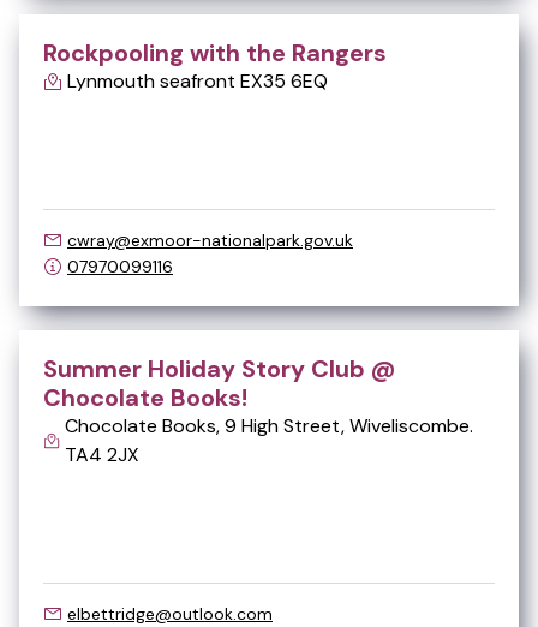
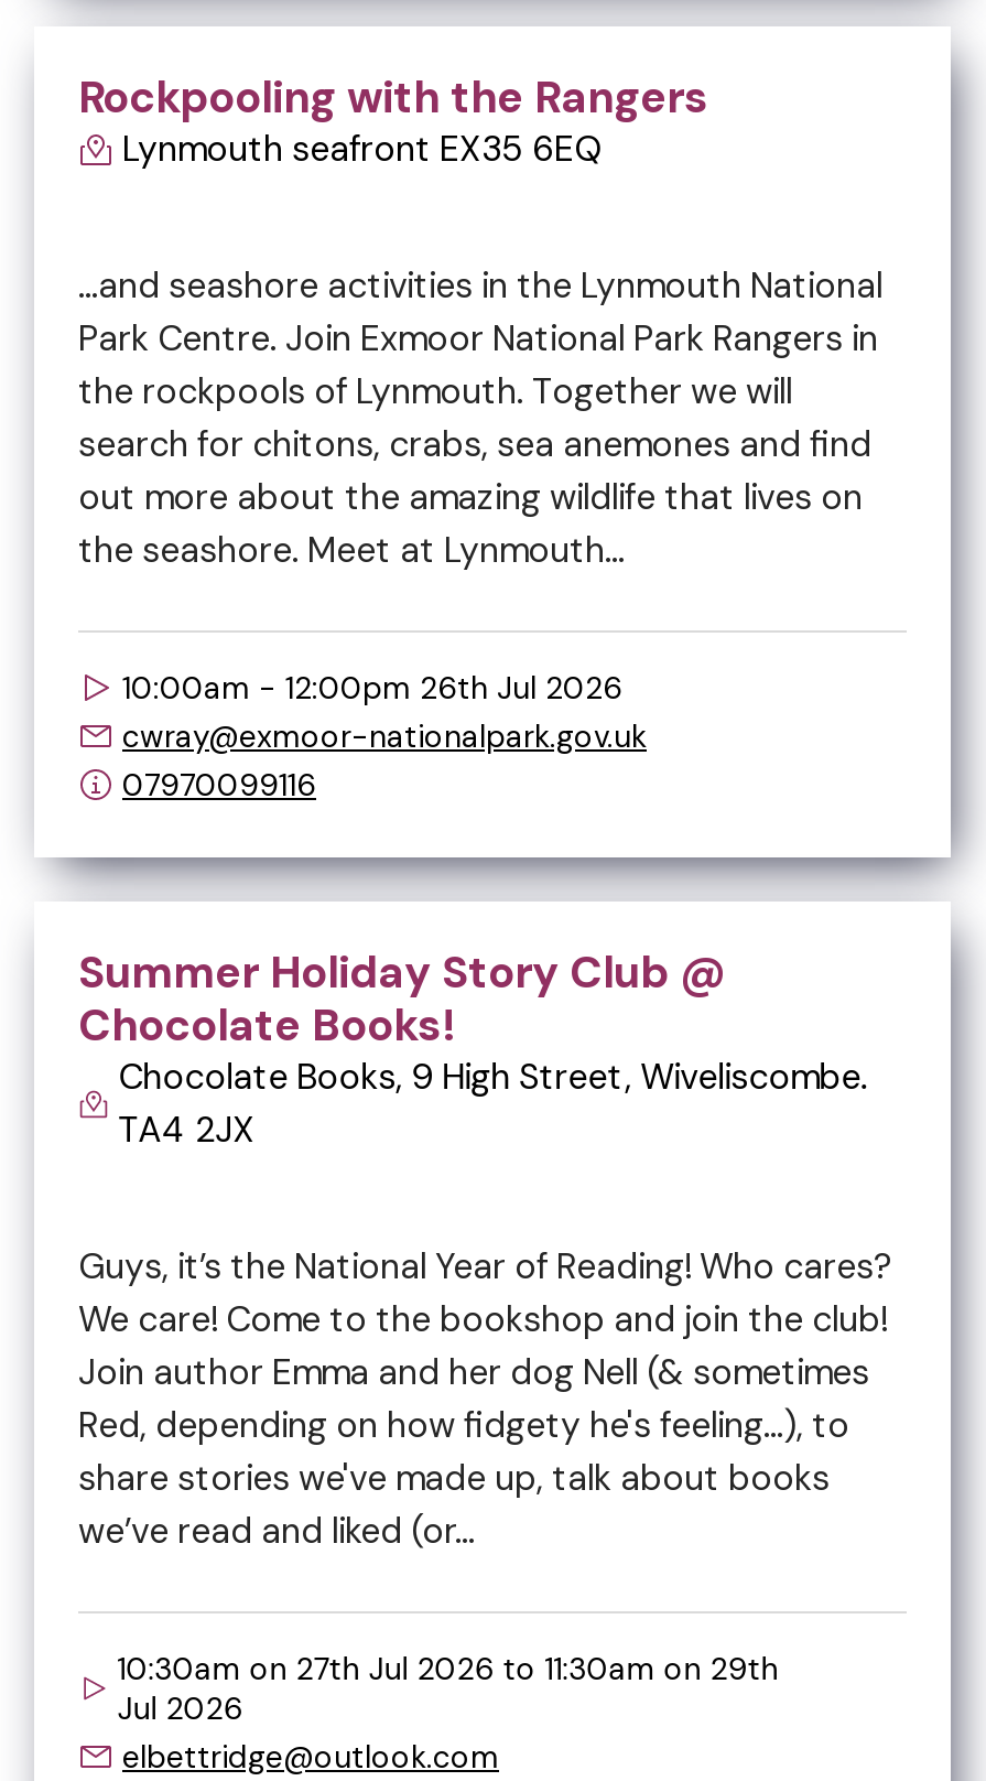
none -> [78,262,882,707] ...and seashore activities in the Lynmouth National | Park Centre. Join Exmoor National Park Rangers in | the rockpools of Lynmouth. Together we will | search for chitons, crabs, sea anemones and find | out more about the amazing wildlife that lives on | the seashore. Meet at Lynmouth... | 10:00am - 12:00pm 26th Jul 2026
none -> [78,1243,893,1728] Guys, it’s the National Year of Reading! Who cares? | We care! Come to the bookshop and join the club! | Join author Emma and her dog Nell (& sometimes | Red, depending on how fidgety he's feeling...), to | share stories we've made up, talk about books | we’ve read and liked (or... | 10:30am on 27th Jul 2026 to 11:30am on 29th | Jul 2026

